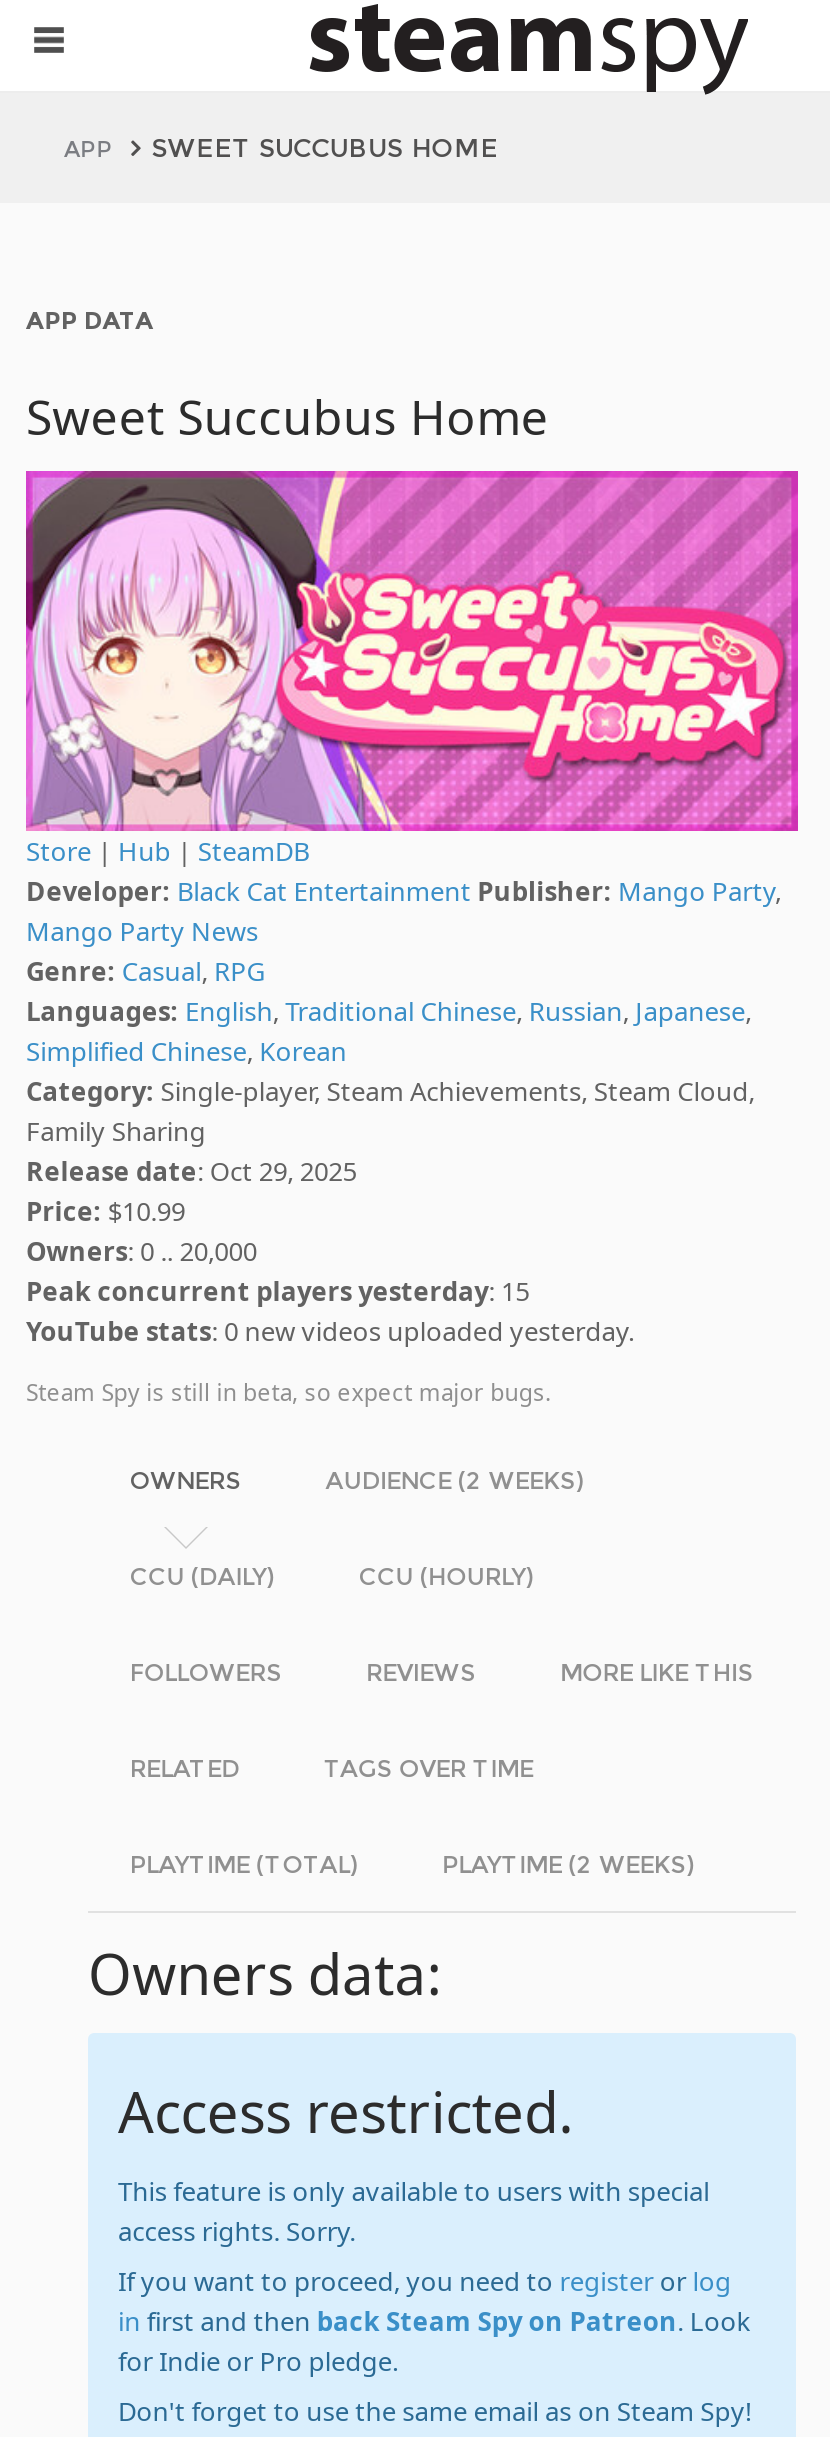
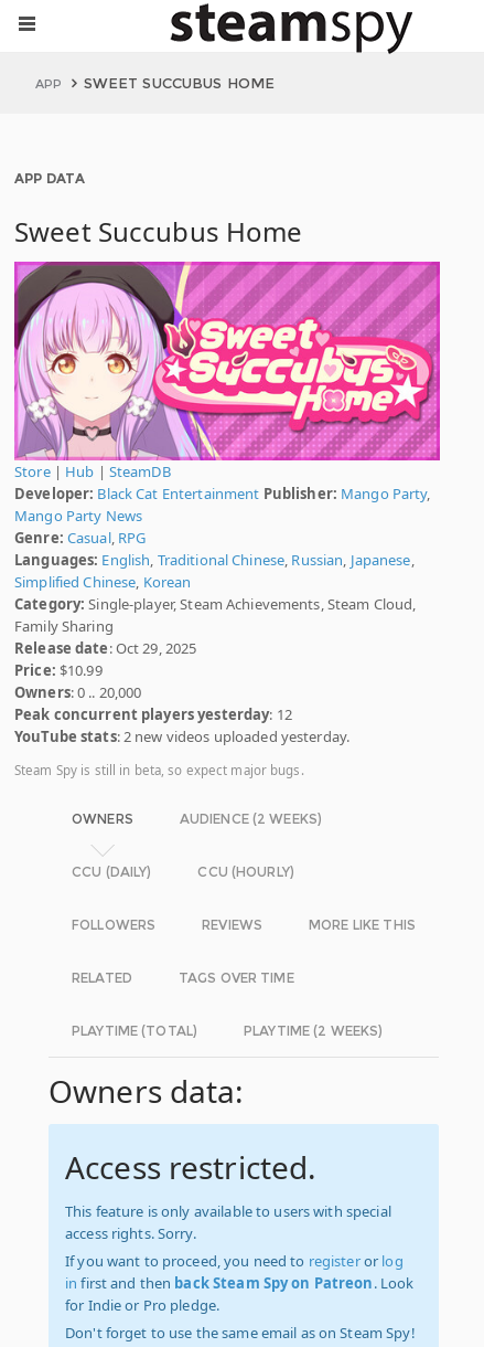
[26,1274,530,1310] Peak concurrent players yesterday: 15 -> [14,705,292,725] Peak concurrent players yesterday: 12
[26,1314,634,1350] YouTube stats: 0 new videos uploaded yesterday. -> [14,727,350,747] YouTube stats: 2 new videos uploaded yesterday.

